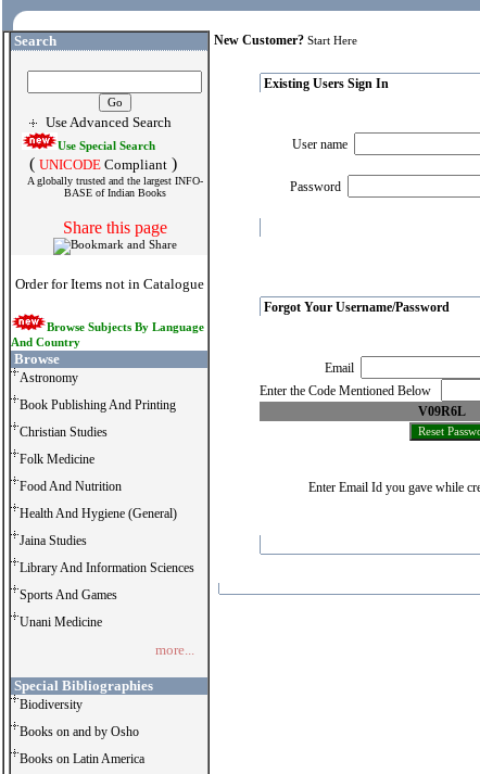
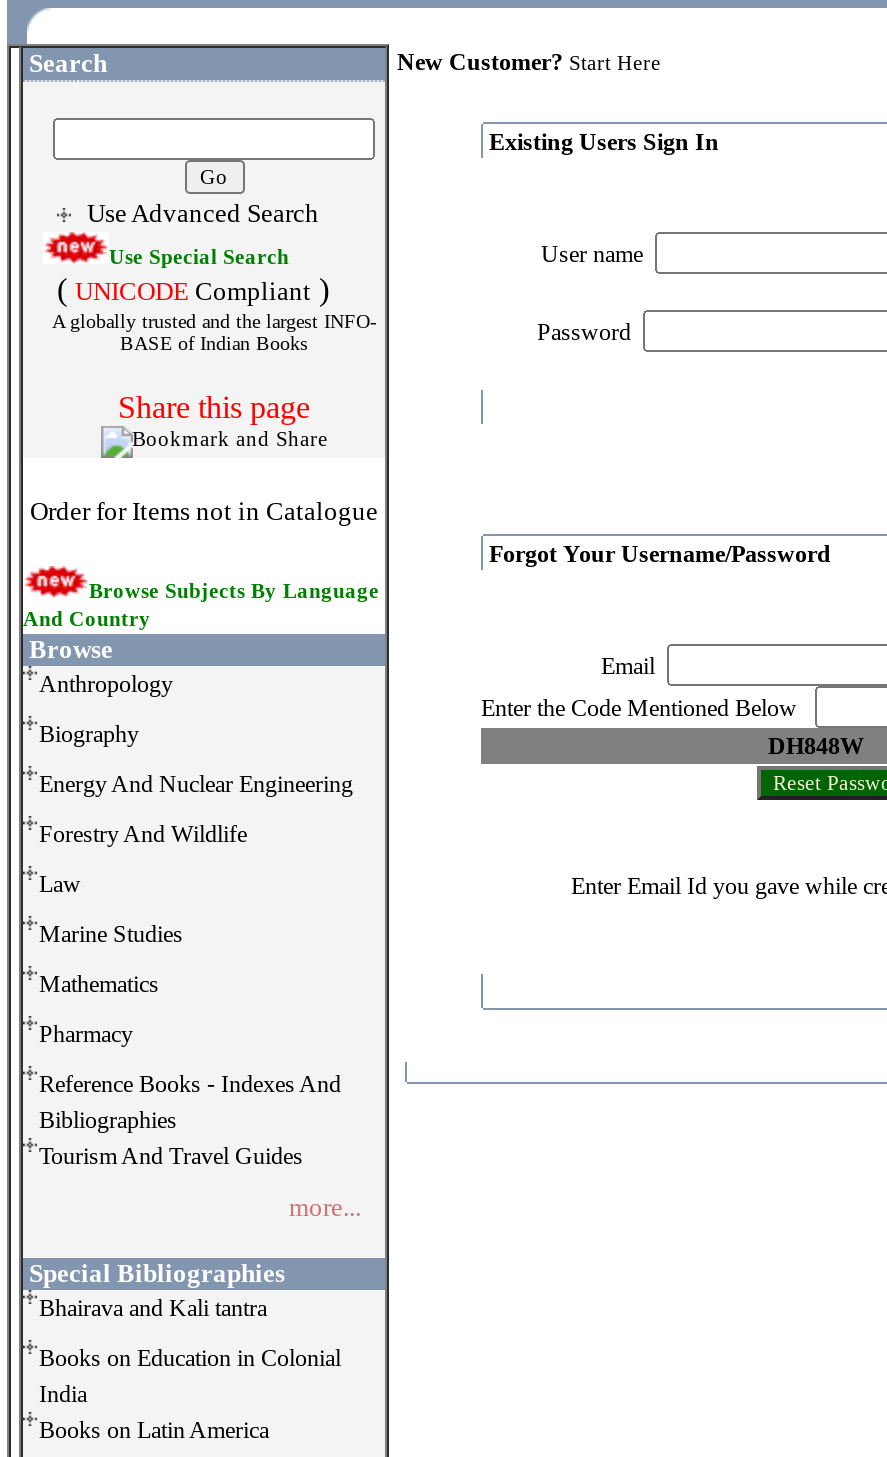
[20,370,194,630] Astronomy | Book Publishing And Printing | Christian Studies | Folk Medicine | Food And Nutrition | Health And Hygiene (General) | Jaina Studies | Library And Information Sciences | Sports And Games | Unani Medicine -> [39,670,353,1170] Anthropology | Biography | Energy And Nuclear Engineering | Forestry And Wildlife | Law | Marine Studies | Mathematics | Pharmacy | Reference Books - Indexes And | Bibliographies | Tourism And Travel Guides
[418,404,465,419] V09R6L -> [768,732,864,760] DH848W
[20,697,83,712] Biodiversity -> [39,1294,267,1322] Bhairava and Kali tantra
[20,724,139,739] Books on and by Osho -> [39,1344,341,1408] Books on Education in Colonial | India

